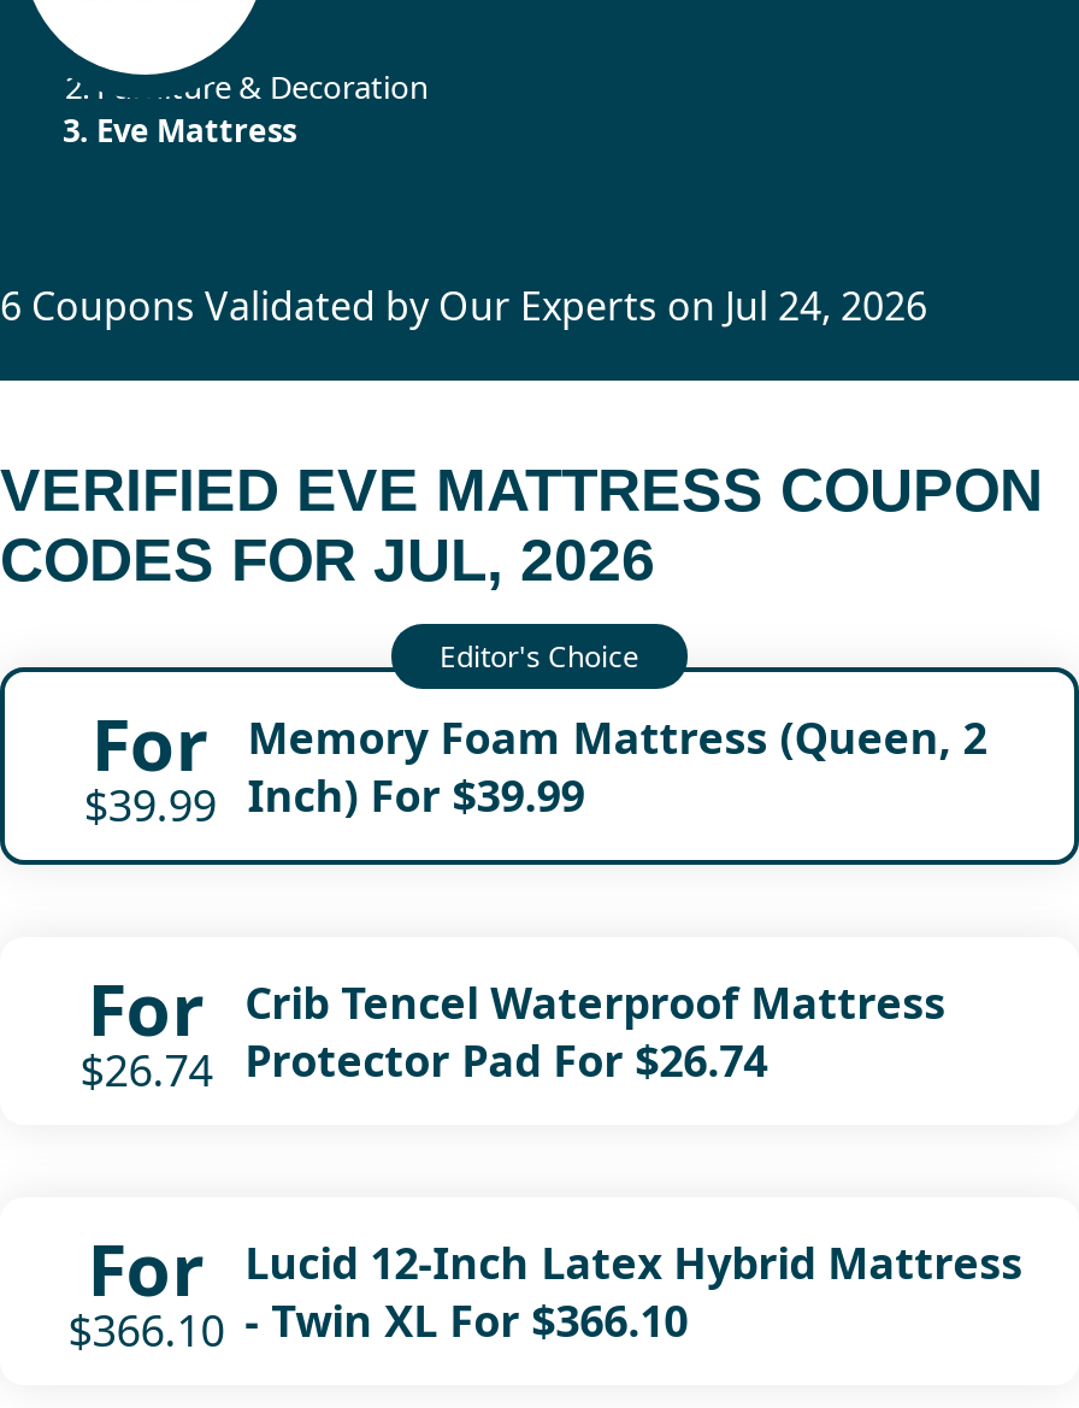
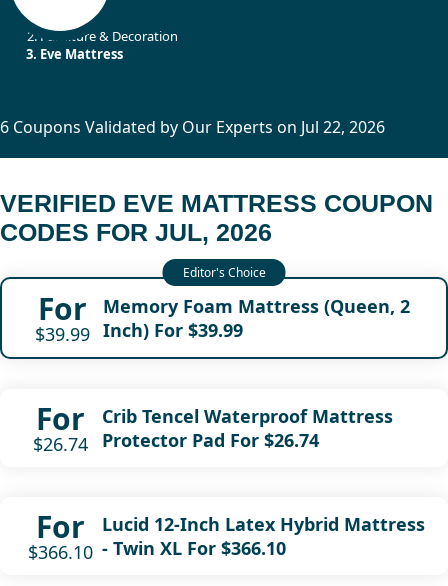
[0,280,927,333] 6 Coupons Validated by Our Experts on Jul 24, 2026 -> [0,116,385,138] 6 Coupons Validated by Our Experts on Jul 22, 2026

